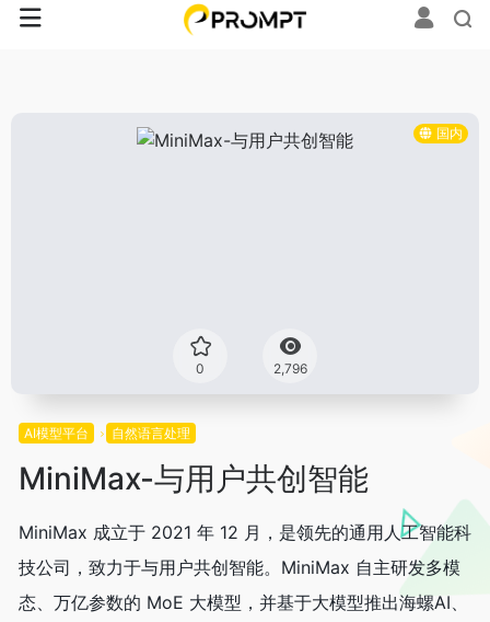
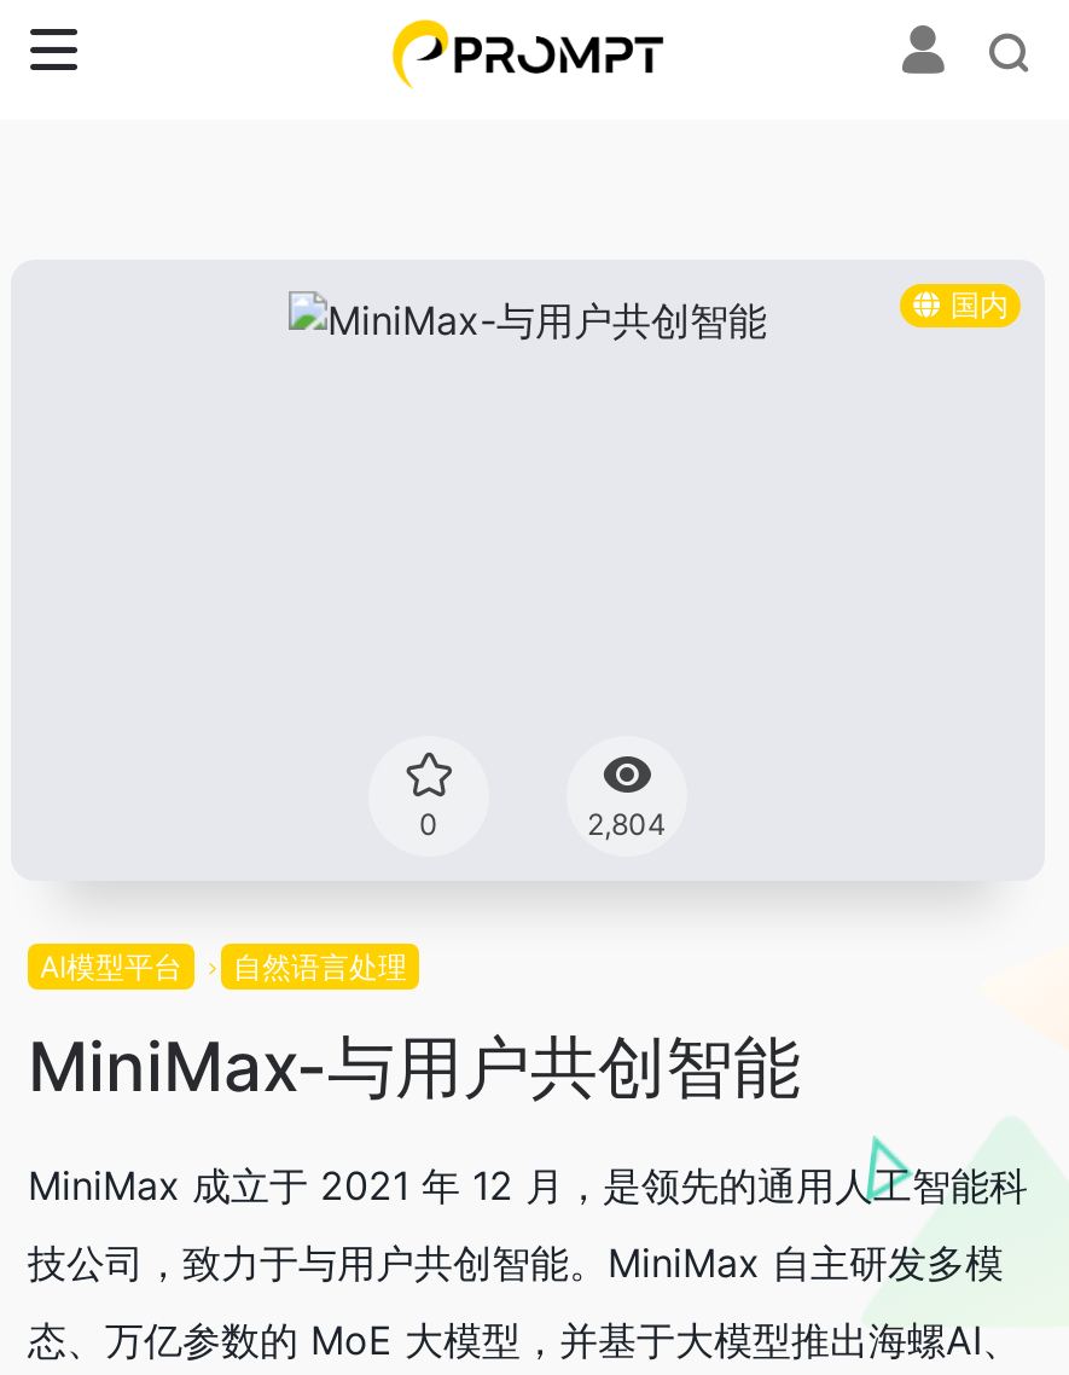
[273,361,307,377] 2,796 -> [587,807,667,843] 2,804

